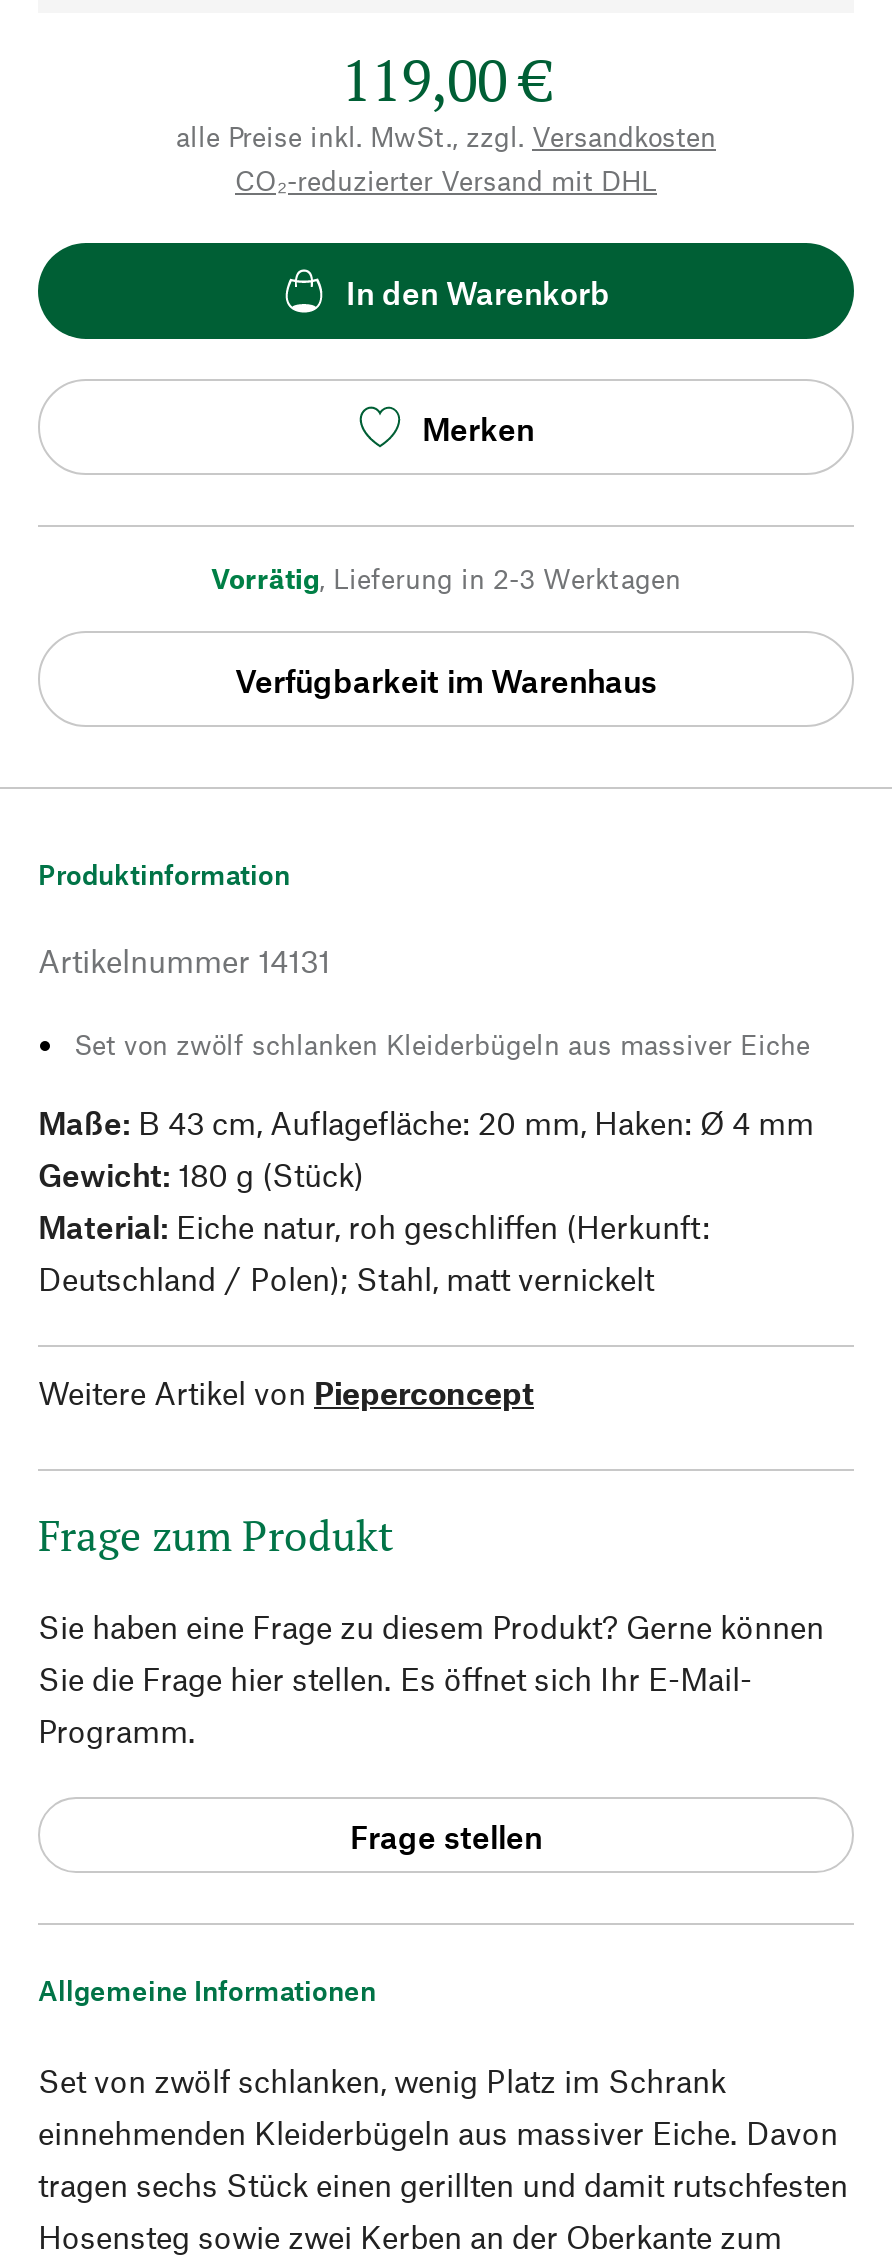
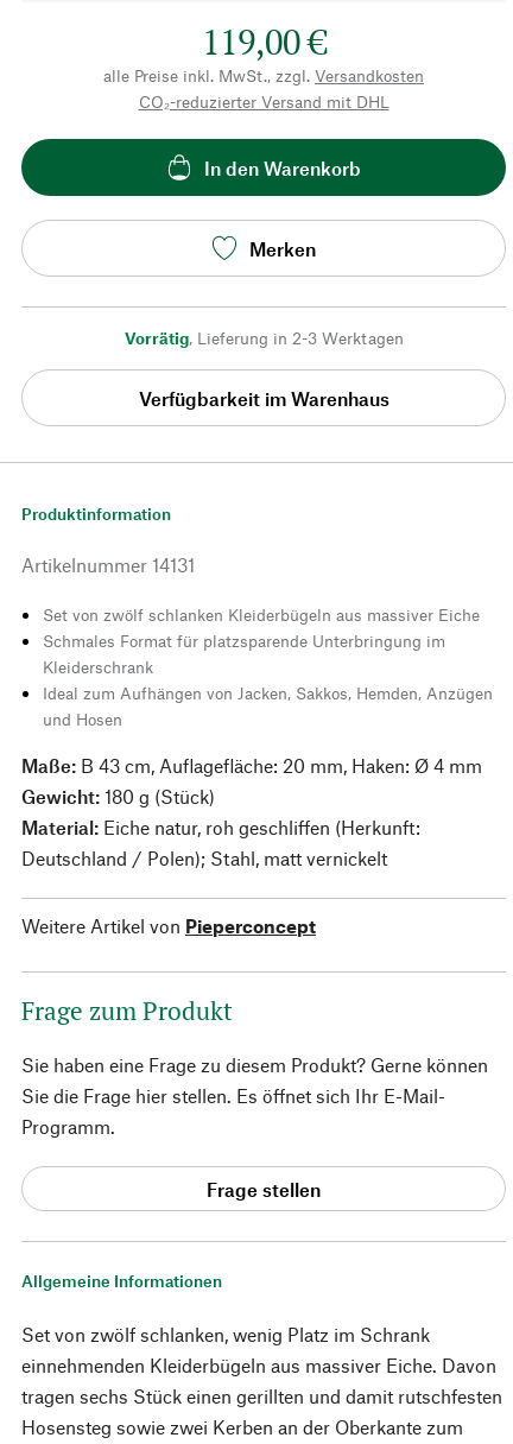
none -> [43,631,493,729] Schmales Format für platzsparende Unterbringung im | Kleiderschrank | Ideal zum Aufhängen von Jacken, Sakkos, Hemden, Anzügen | und Hosen

